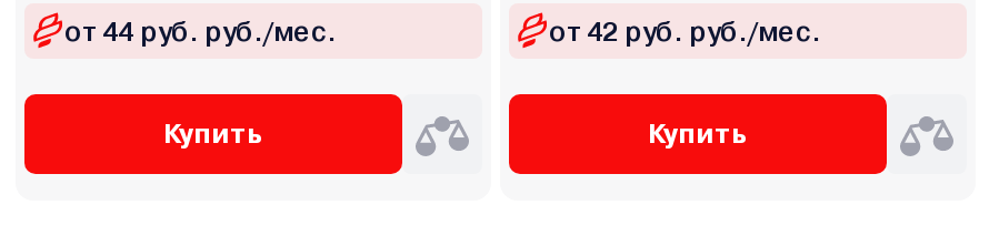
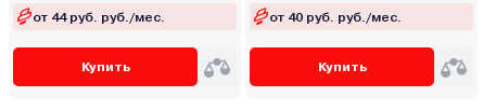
[549,16,820,47] от 42 руб. руб./мес. -> [269,9,402,24] от 40 руб. руб./мес.

